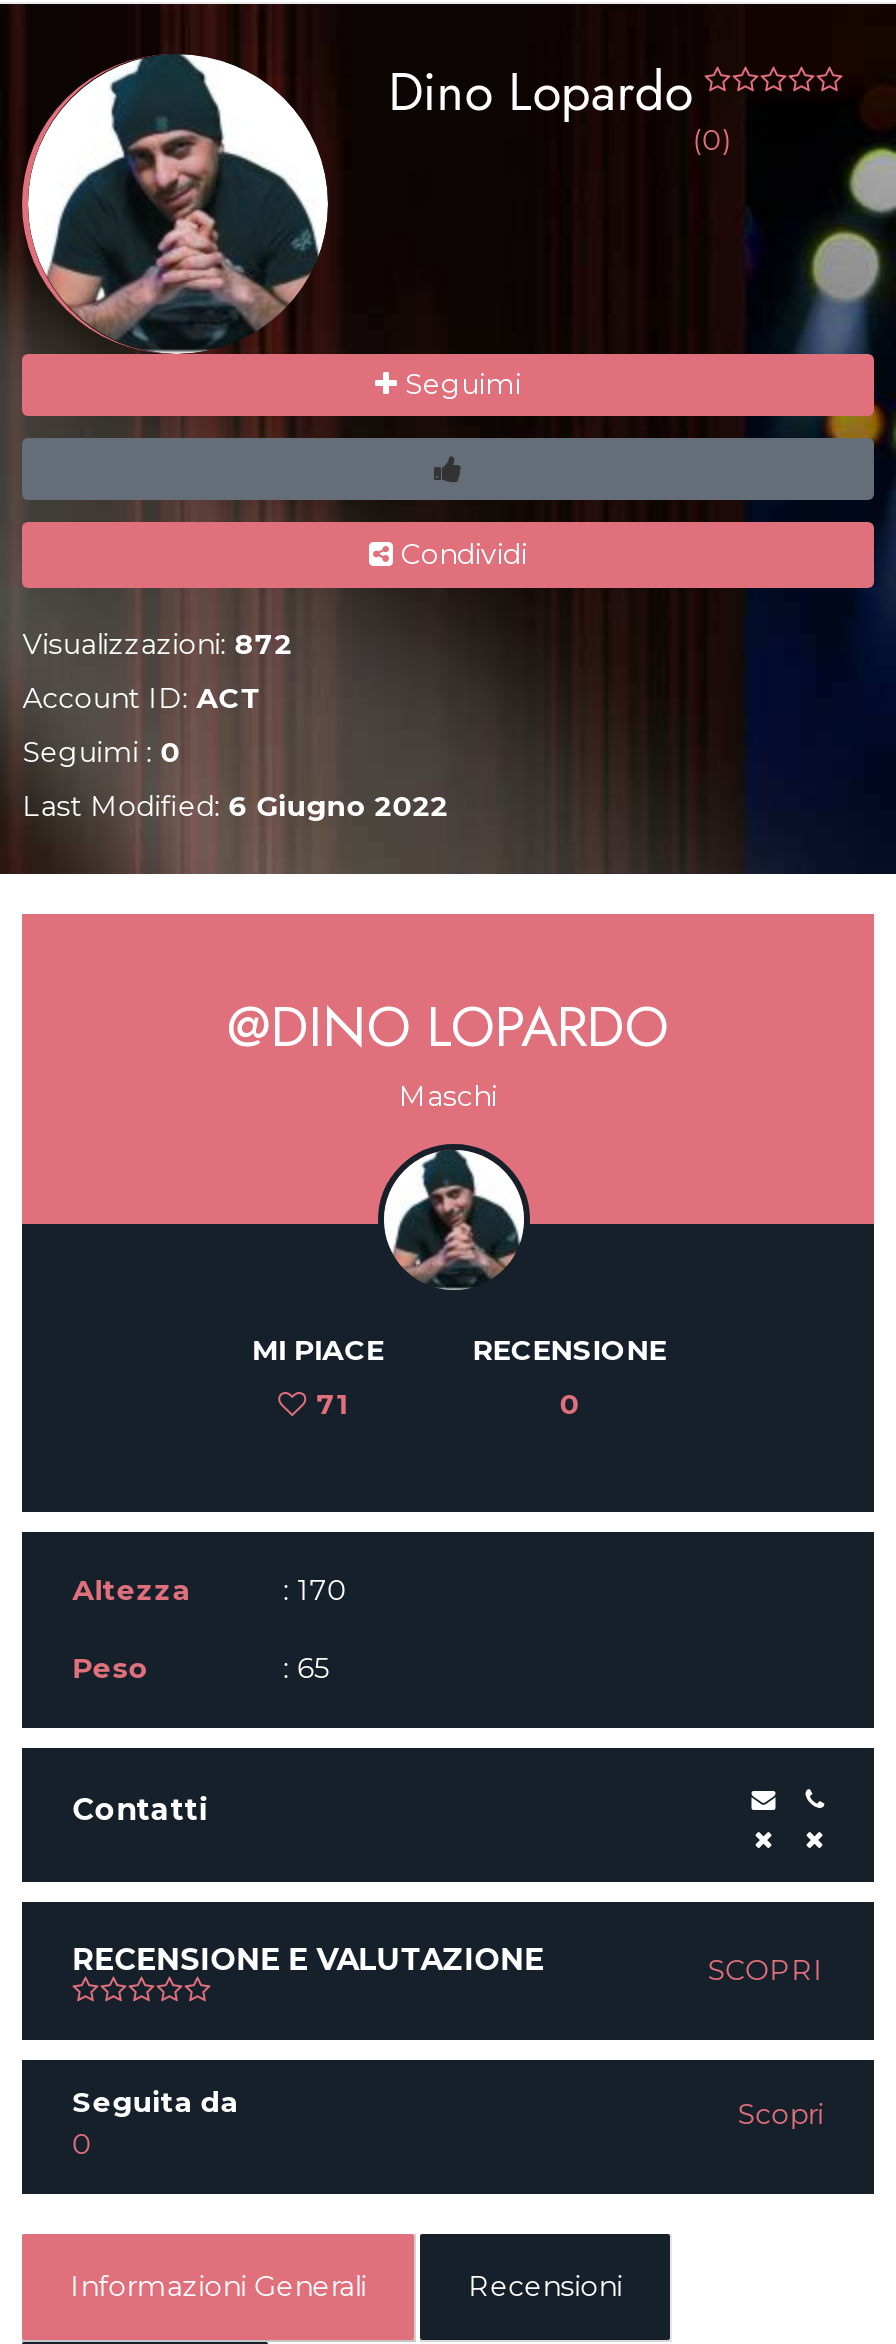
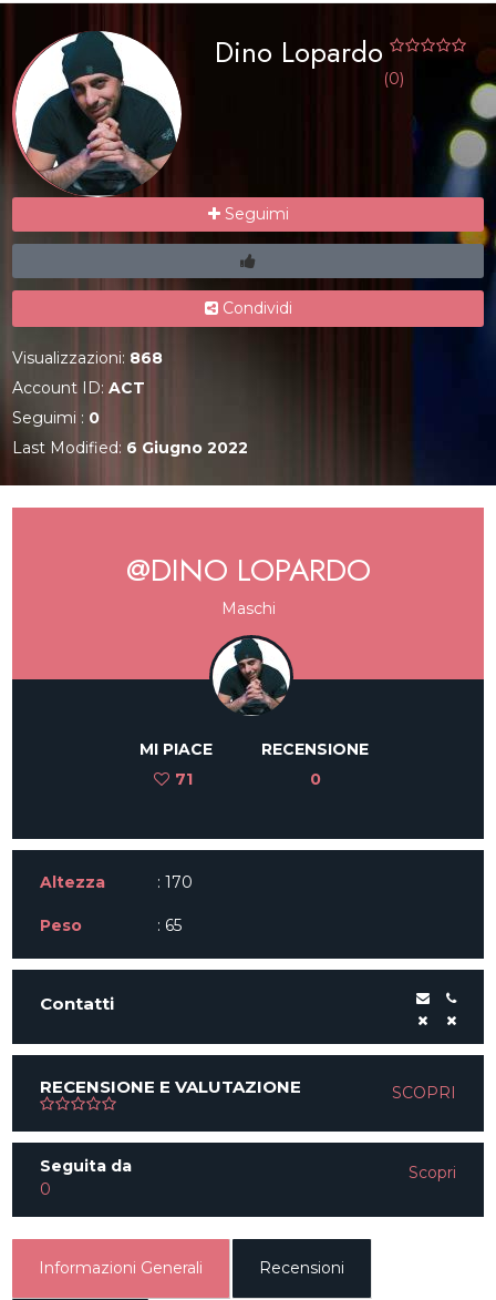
[22,626,292,662] Visualizzazioni: 872 -> [12,348,163,368] Visualizzazioni: 868

